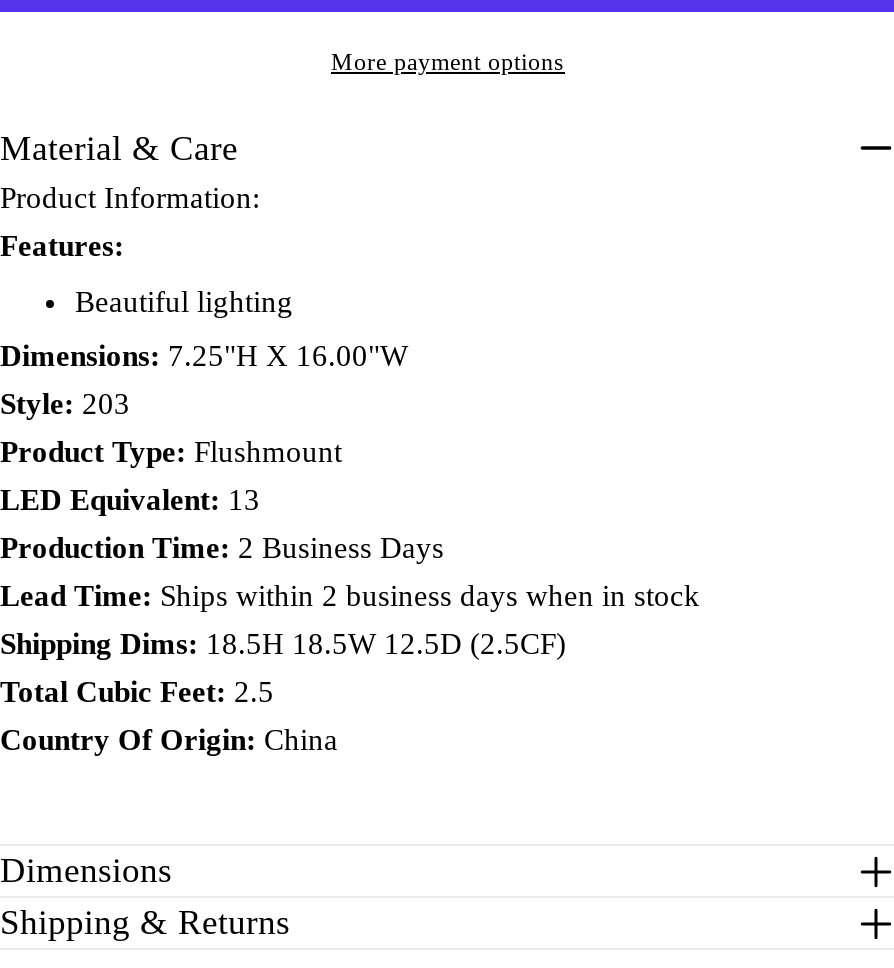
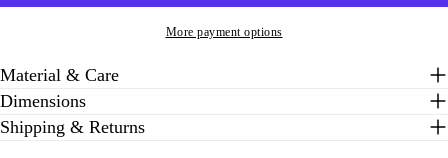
[0,182,700,757] Product Information: | Features: | Beautiful lighting | Dimensions: 7.25"H X 16.00"W | Style: 203 | Product Type: Flushmount | LED Equivalent: 13 | Production Time: 2 Business Days | Lead Time: Ships within 2 business days when in stock | Shipping Dims: 18.5H 18.5W 12.5D (2.5CF) | Total Cubic Feet: 2.5 | Country Of Origin: China -> none

